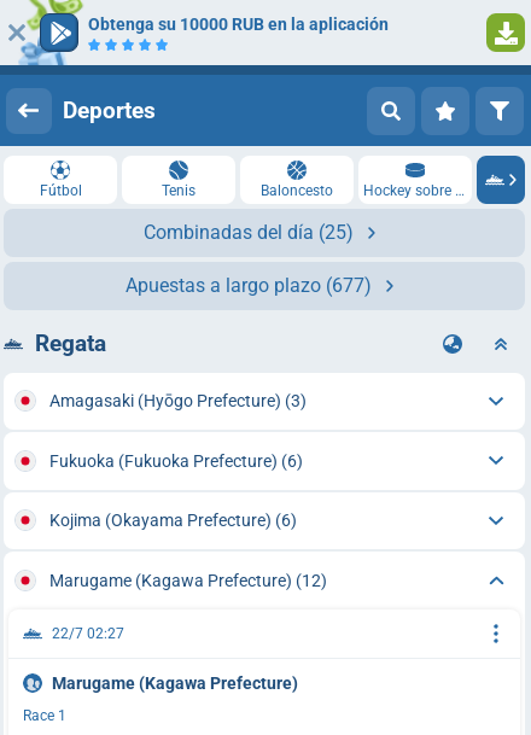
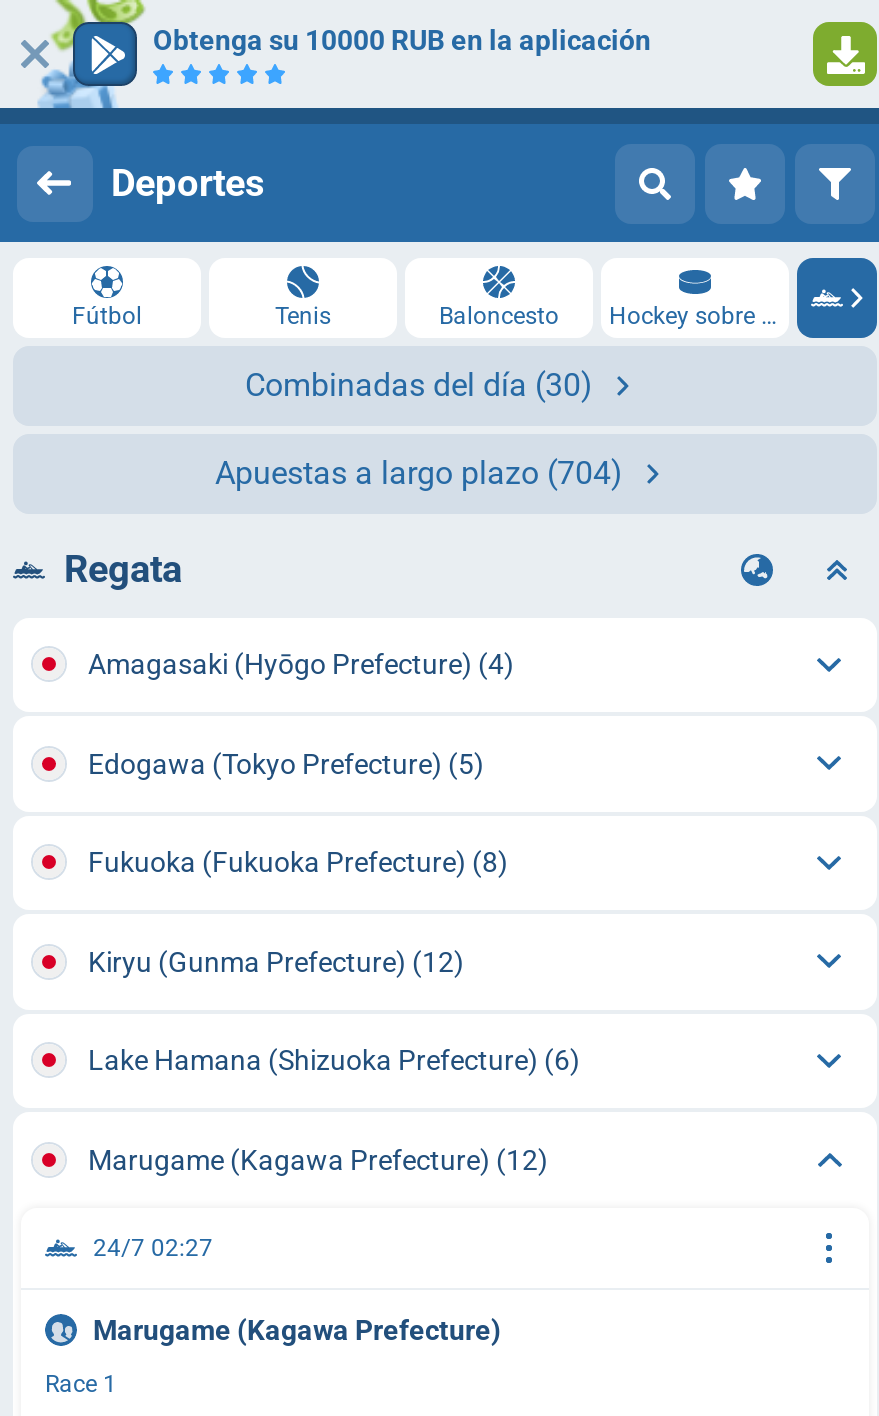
[144,221,354,244] Combinadas del día (25) -> [245,366,593,404] Combinadas del día (30)
[126,274,372,297] Apuestas a largo plazo (677) -> [215,454,623,492] Apuestas a largo plazo (704)
[49,391,306,530] Amagasaki (Hyōgo Prefecture) (3) | Fukuoka (Fukuoka Prefecture) (6) | Kojima (Okayama Prefecture) (6) -> [88,648,580,1076] Amagasaki (Hyōgo Prefecture) (4) | Edogawa (Tokyo Prefecture) (5) | Fukuoka (Fukuoka Prefecture) (8) | Kiryu (Gunma Prefecture) (12) | Lake Hamana (Shizuoka Prefecture) (6)
[52,625,124,641] 22/7 02:27 -> [93,1233,213,1261] 24/7 02:27

